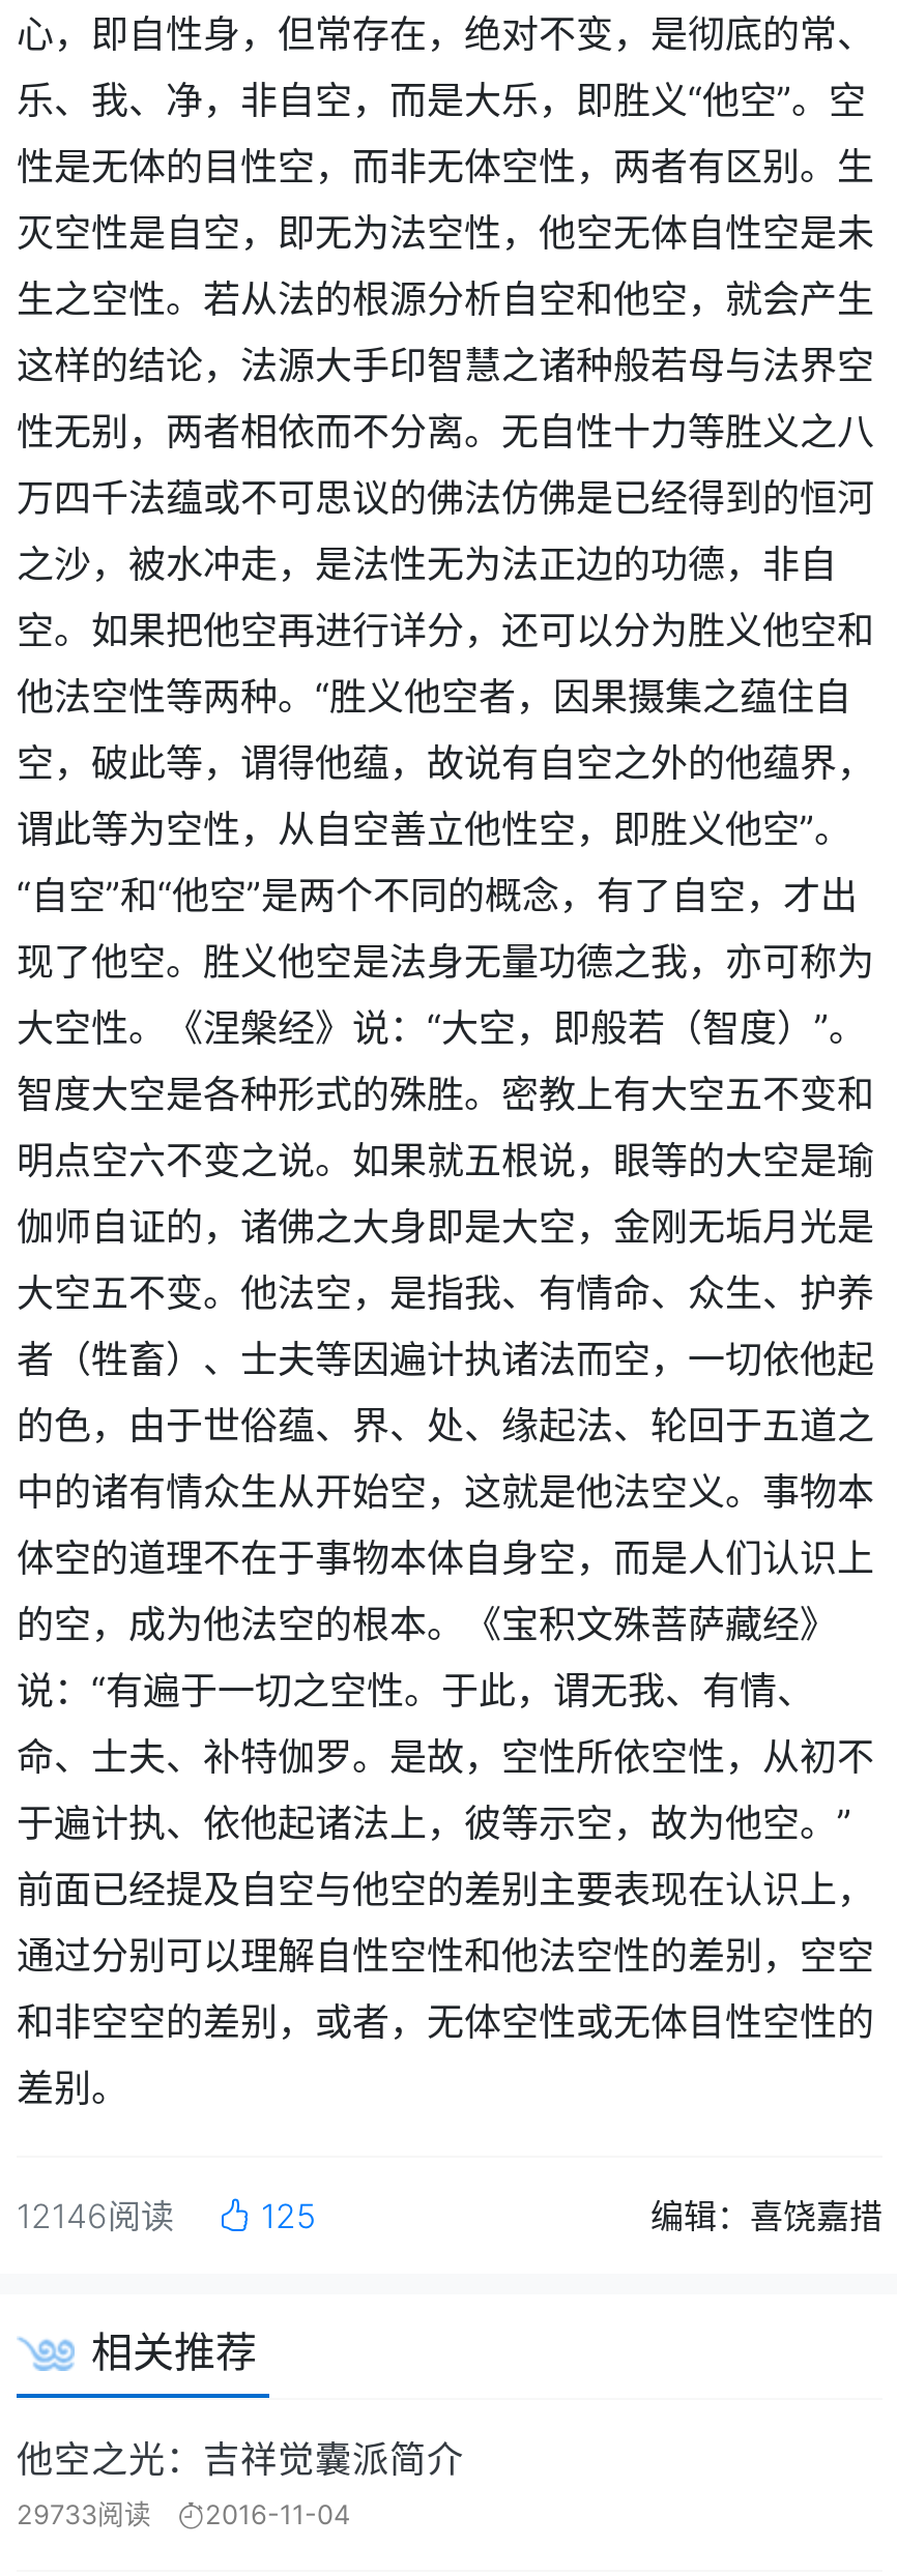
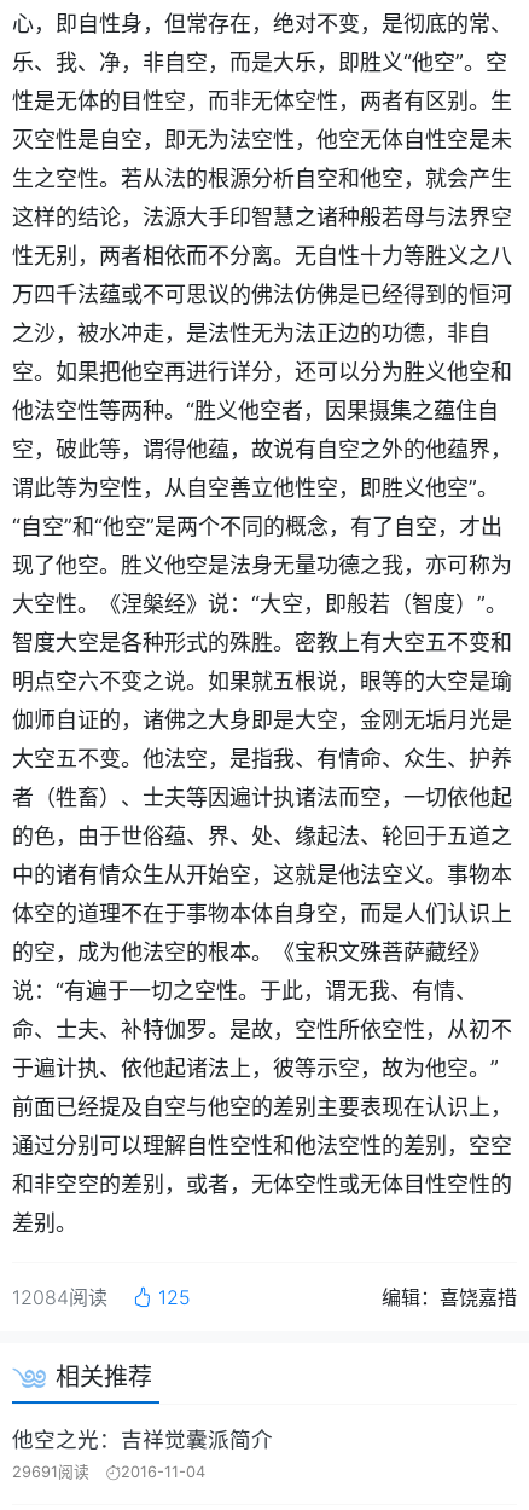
[17,2195,174,2236] 12146阅读 -> [12,1285,107,1309] 12084阅读
[17,2500,350,2531] 29733阅读 2016-11-04 -> [12,1463,205,1481] 29691阅读 2016-11-04

